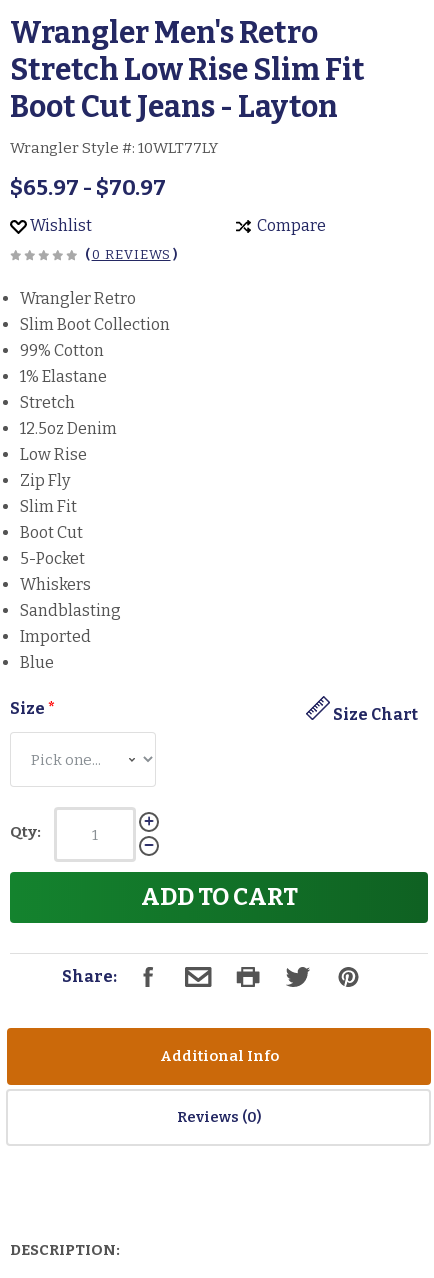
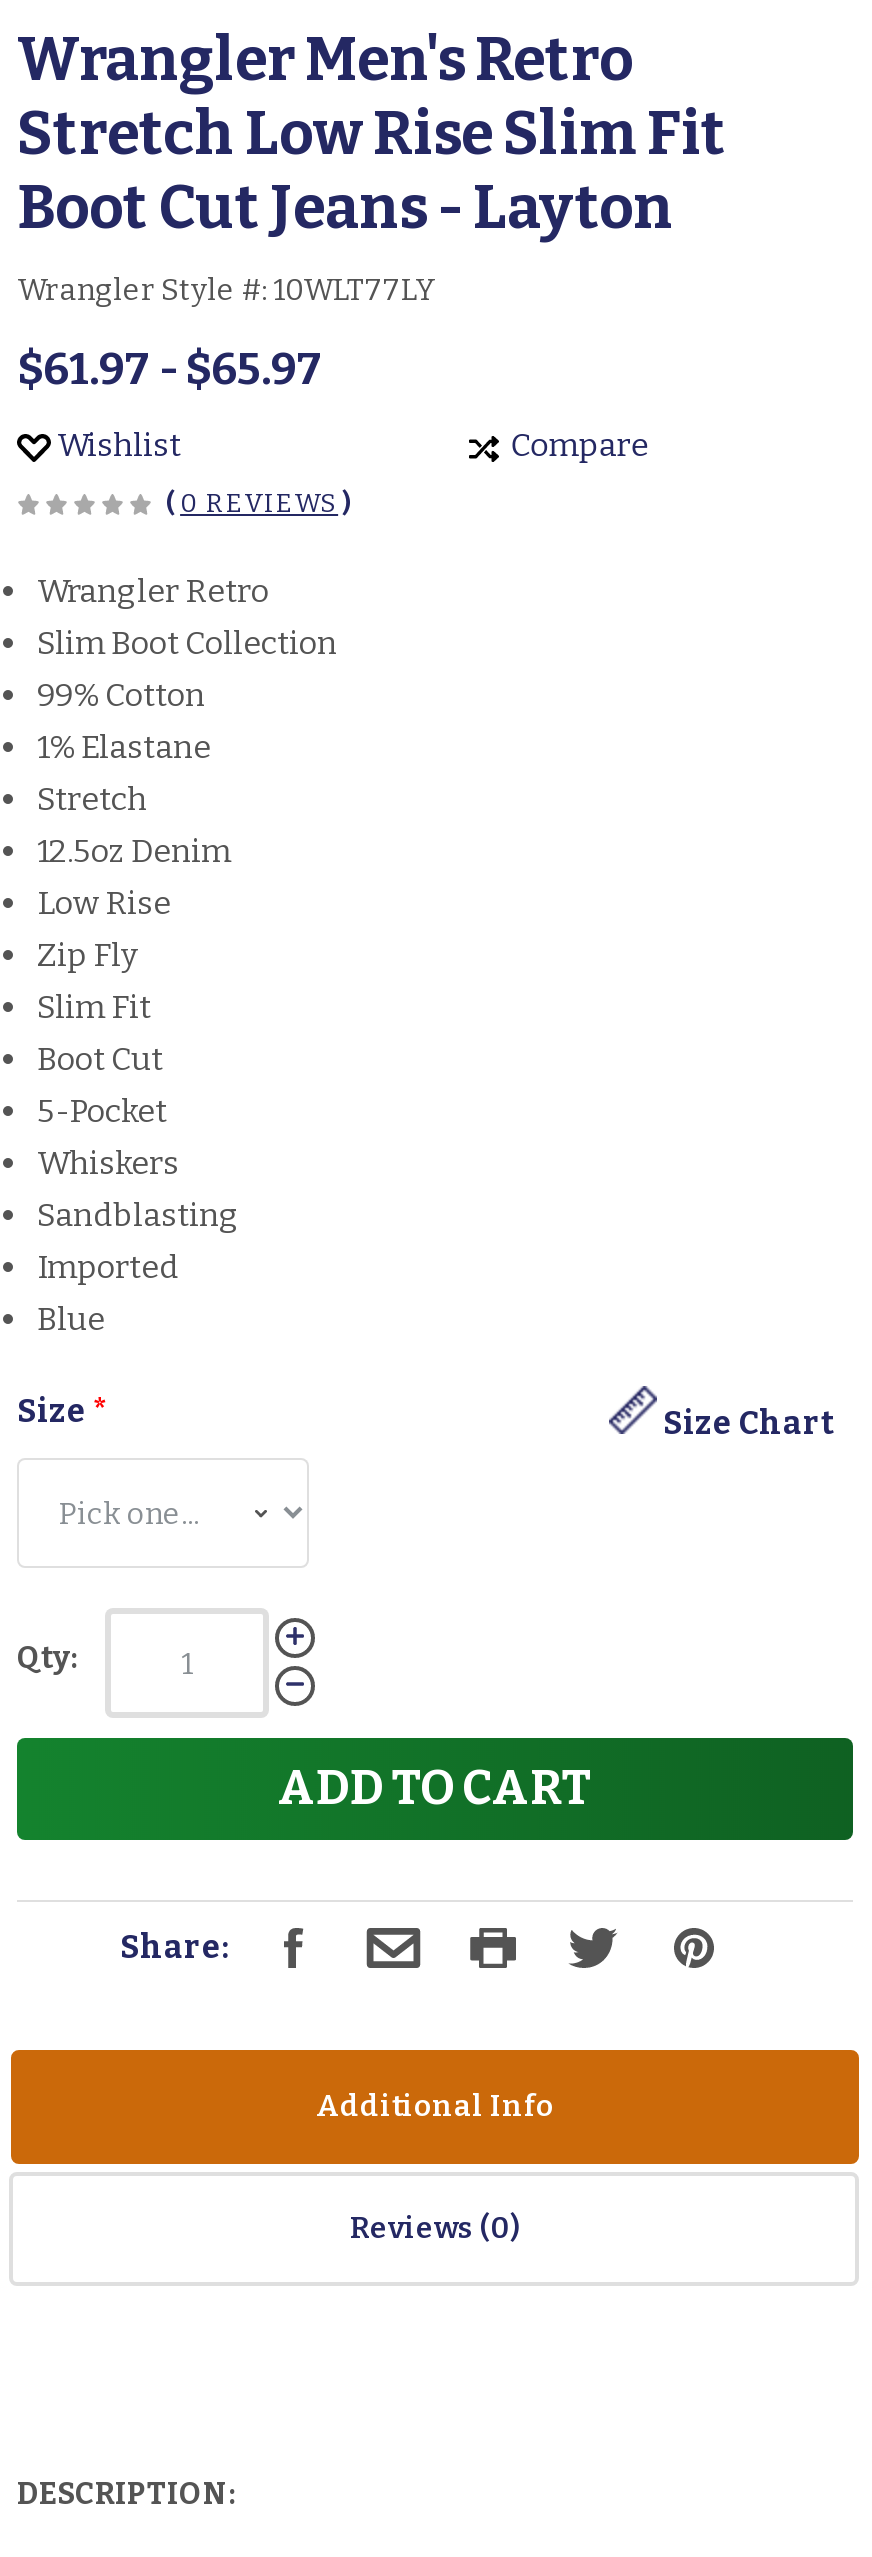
[10,174,166,201] $65.97 - $70.97 -> [17,343,323,397] $61.97 - $65.97

